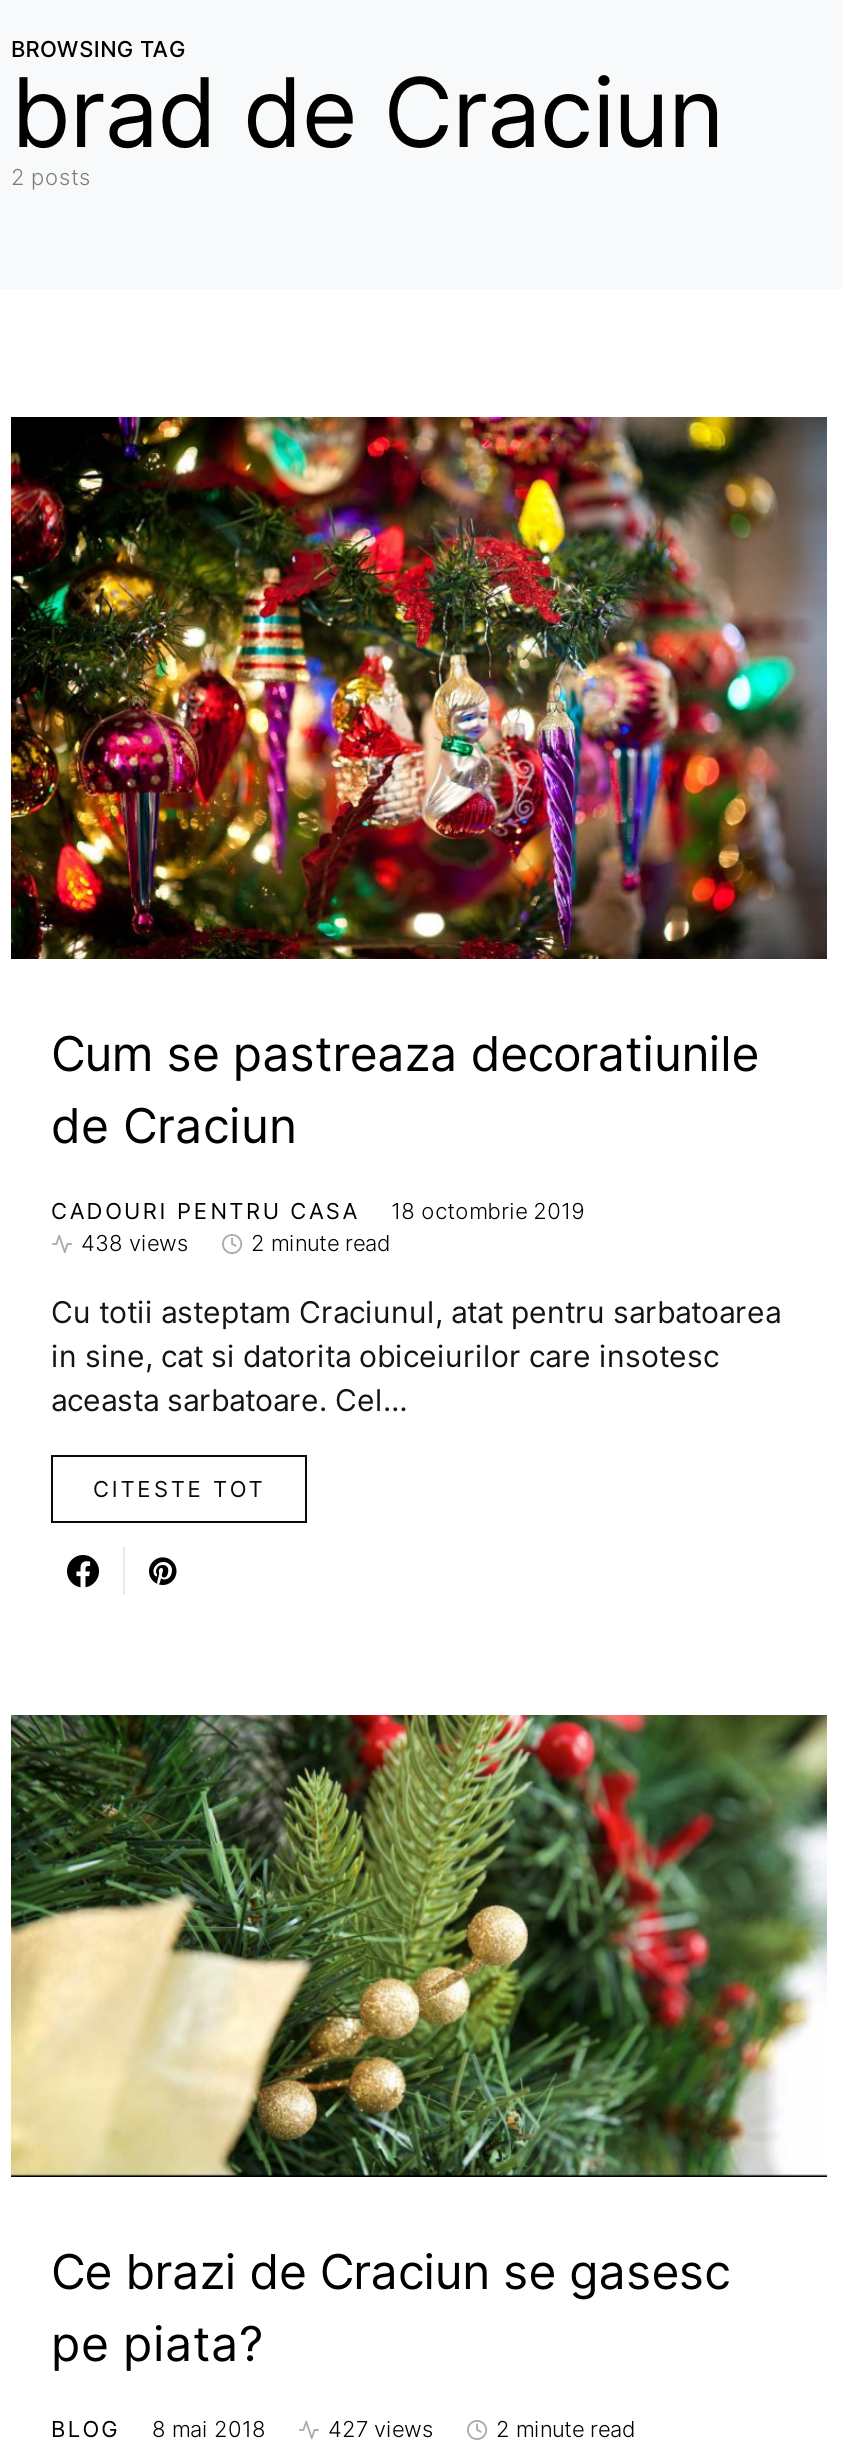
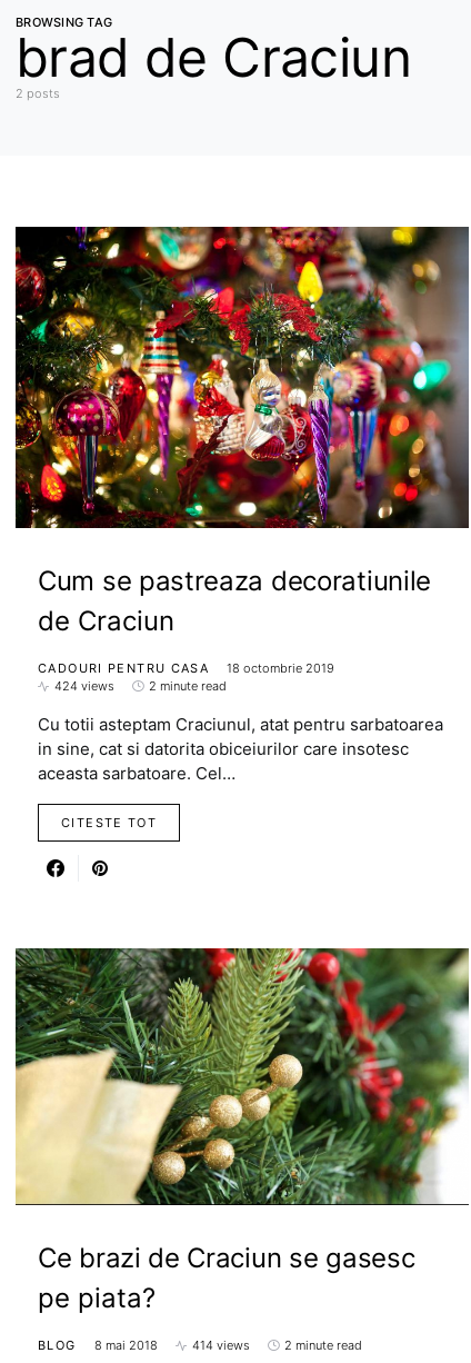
[81,1230,189,1258] 438 views -> [54,679,114,694] 424 views
[328,2416,434,2444] 427 views -> [192,1338,249,1353] 414 views

